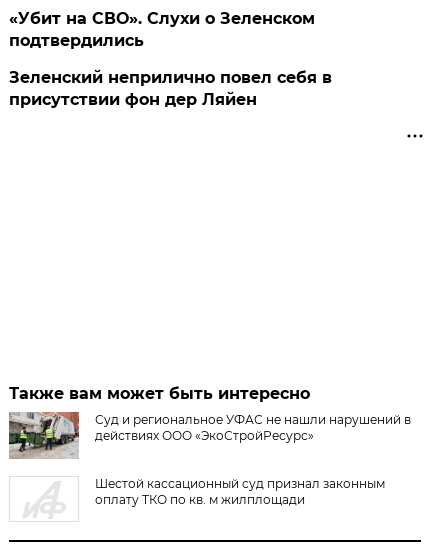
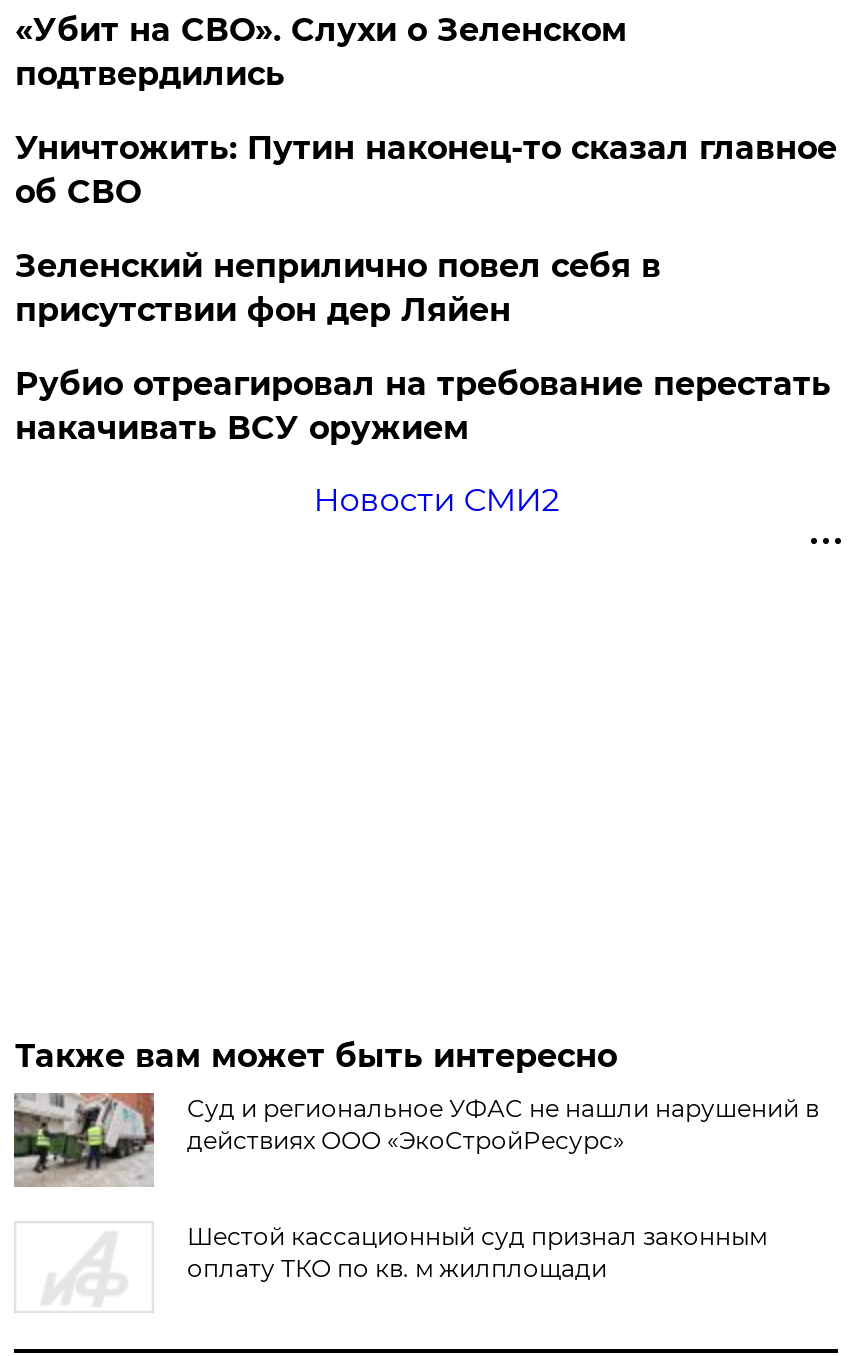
none -> [15,129,837,211] Уничтожить: Путин наконец-то сказал главное | об СВО
none -> [15,365,831,519] Рубио отреагировал на требование перестать | накачивать ВСУ оружием | Новости СМИ2

